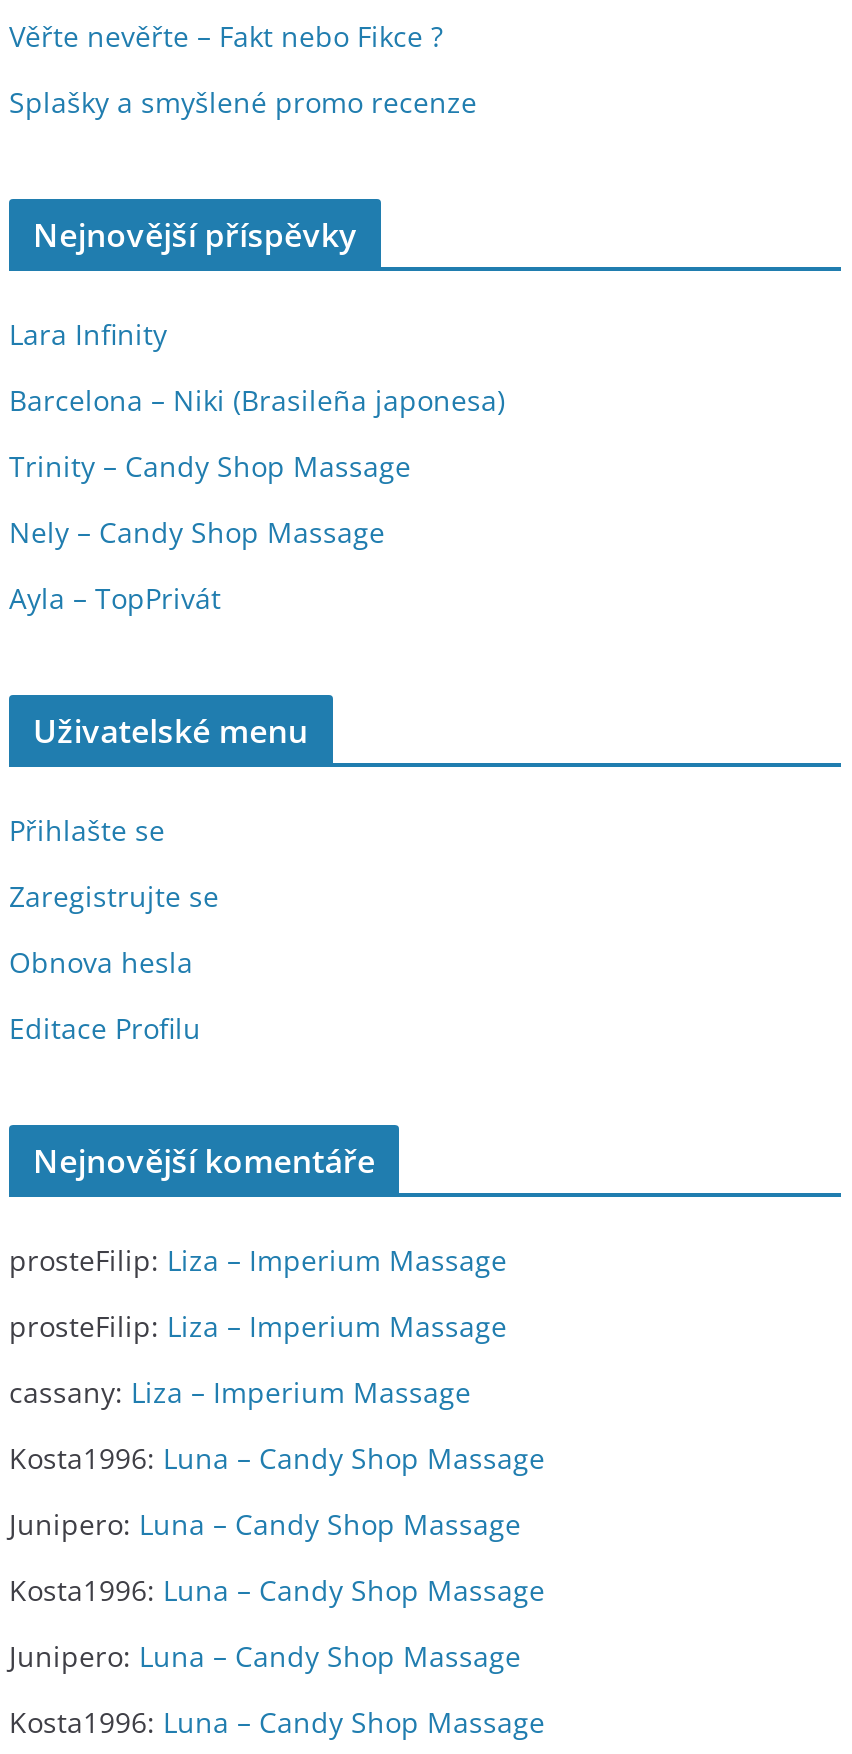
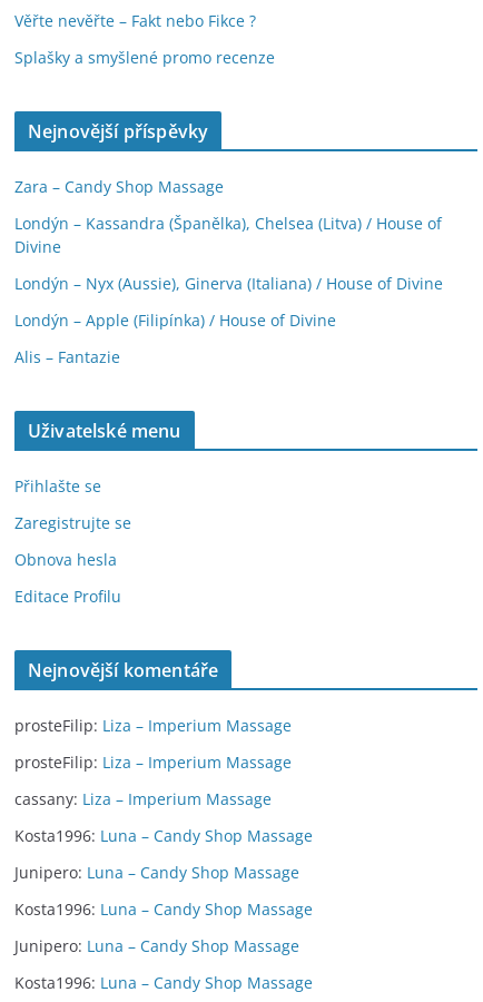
[9,315,167,353] Lara Infinity -> [14,176,224,197] Zara – Candy Shop Massage
[9,381,505,419] Barcelona – Niki (Brasileña japonesa) -> [14,213,442,257] Londýn – Kassandra (Španělka), Chelsea (Litva) / House of | Divine
[9,447,411,485] Trinity – Candy Shop Massage -> [14,273,443,294] Londýn – Nyx (Aussie), Ginerva (Italiana) / House of Divine
[9,513,385,551] Nely – Candy Shop Massage -> [14,309,336,331] Londýn – Apple (Filipínka) / House of Divine
[9,579,221,617] Ayla – TopPrivát -> [14,346,120,367] Alis – Fantazie

